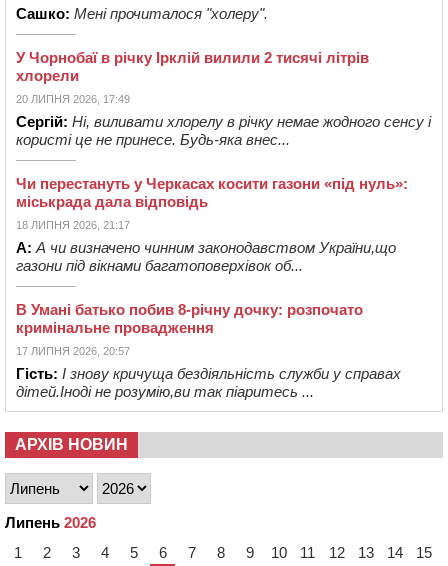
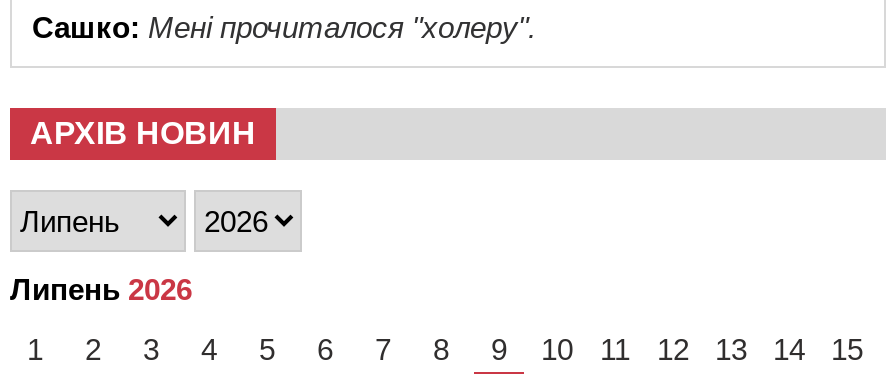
[16,49,431,400] У Чорнобаї в річку Ірклій вилили 2 тисячі літрів | хлорели | 20 ЛИПНЯ 2026, 17:49 | Сергій: Ні, виливати хлорелу в річку немае жодного сенсу і | користі це не принесе. Будь-яка внес... | Чи перестануть у Черкасах косити газони «під нуль»: | міськрада дала відповідь | 18 ЛИПНЯ 2026, 21:17 | А: А чи визначено чинним законодавством України,що | газони під вікнами багатоповерхівок об... | В Умані батько побив 8-річну дочку: розпочато | кримінальне провадження | 17 ЛИПНЯ 2026, 20:57 | Гість: І знову кричуща бездіяльність служби у справах | дітей.Іноді не розумію,ви так піаритесь ... -> none

